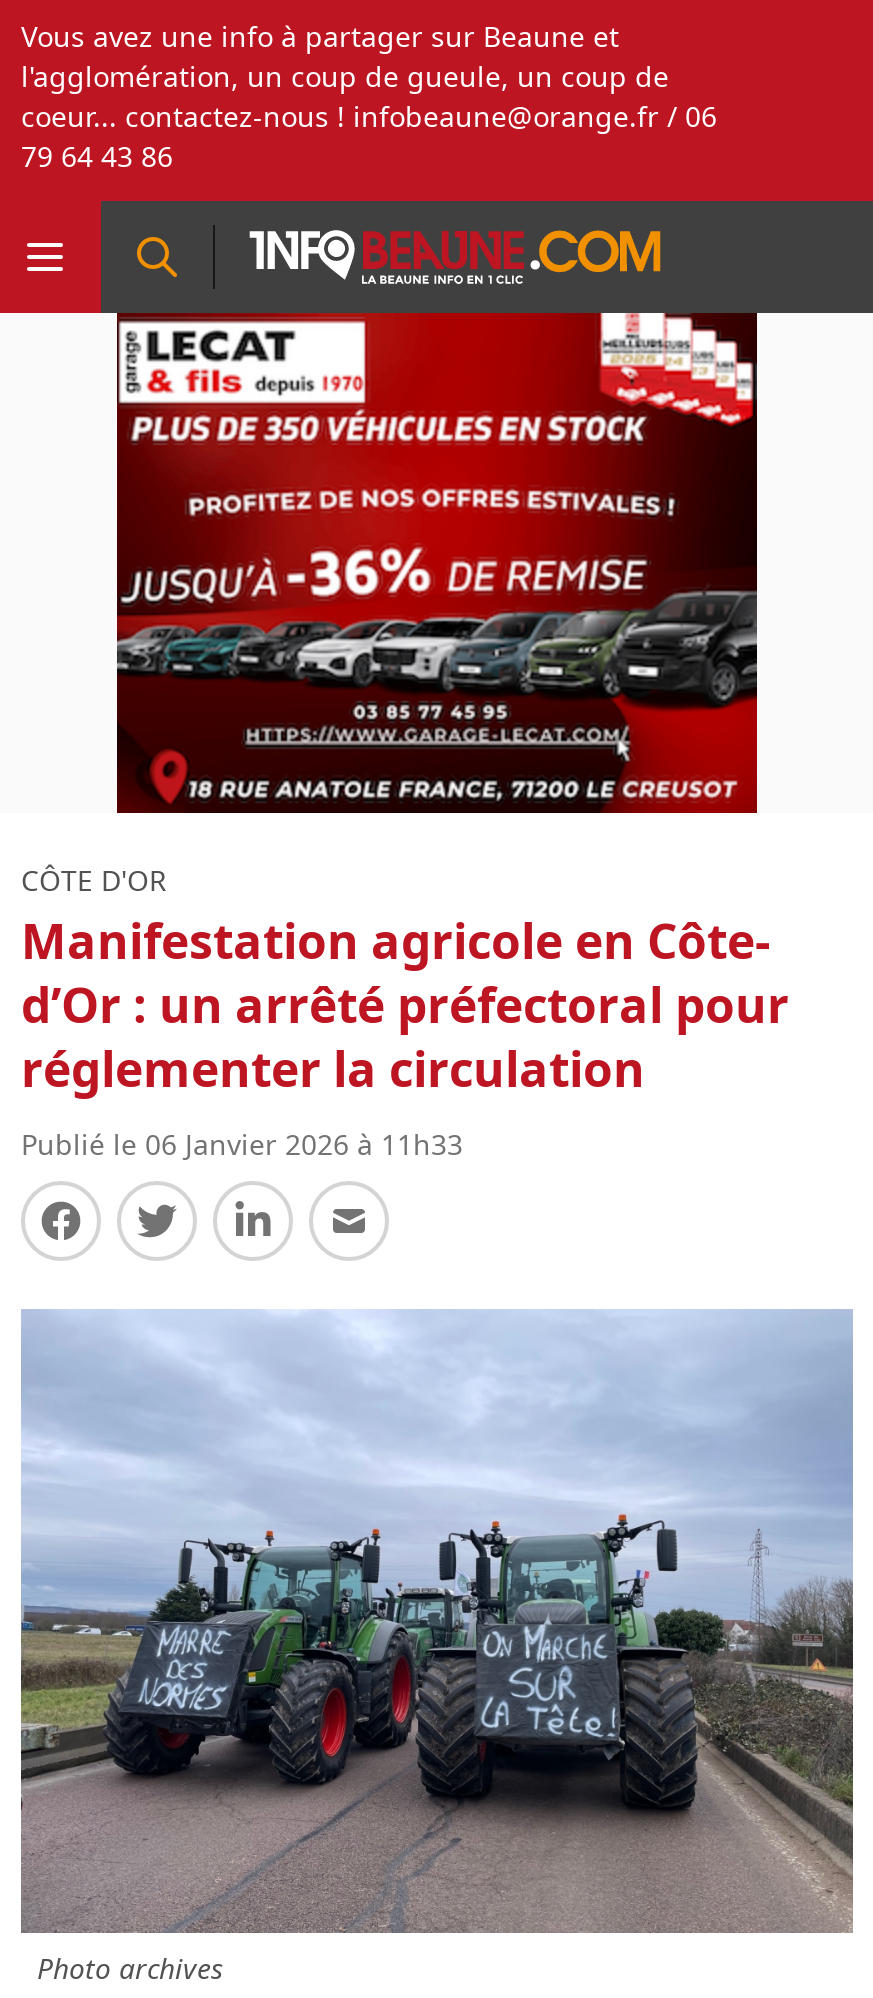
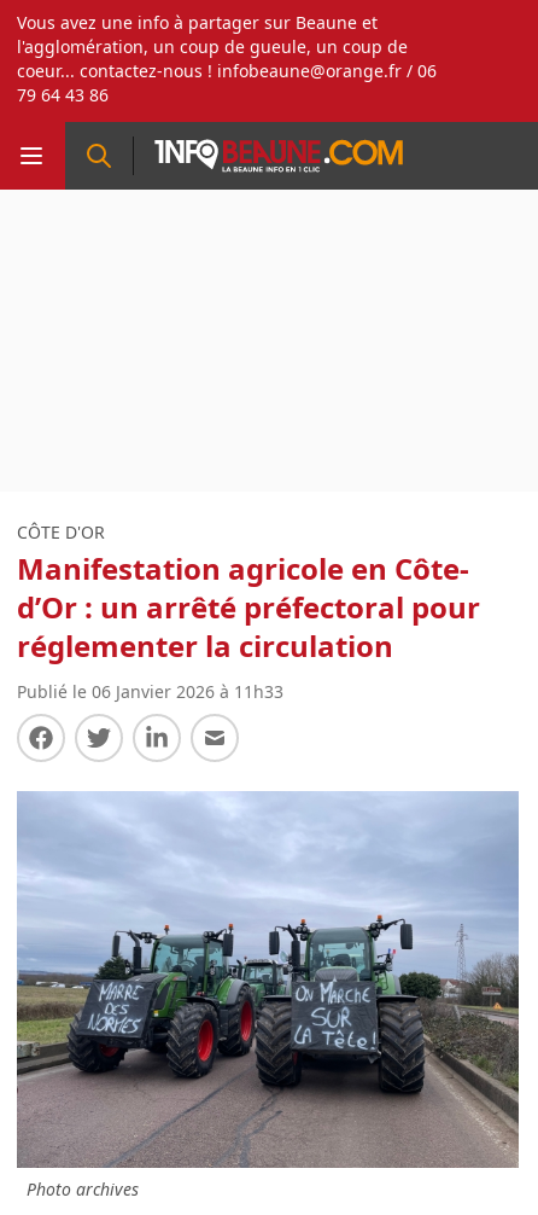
[115,311,759,815] [image] -> none

